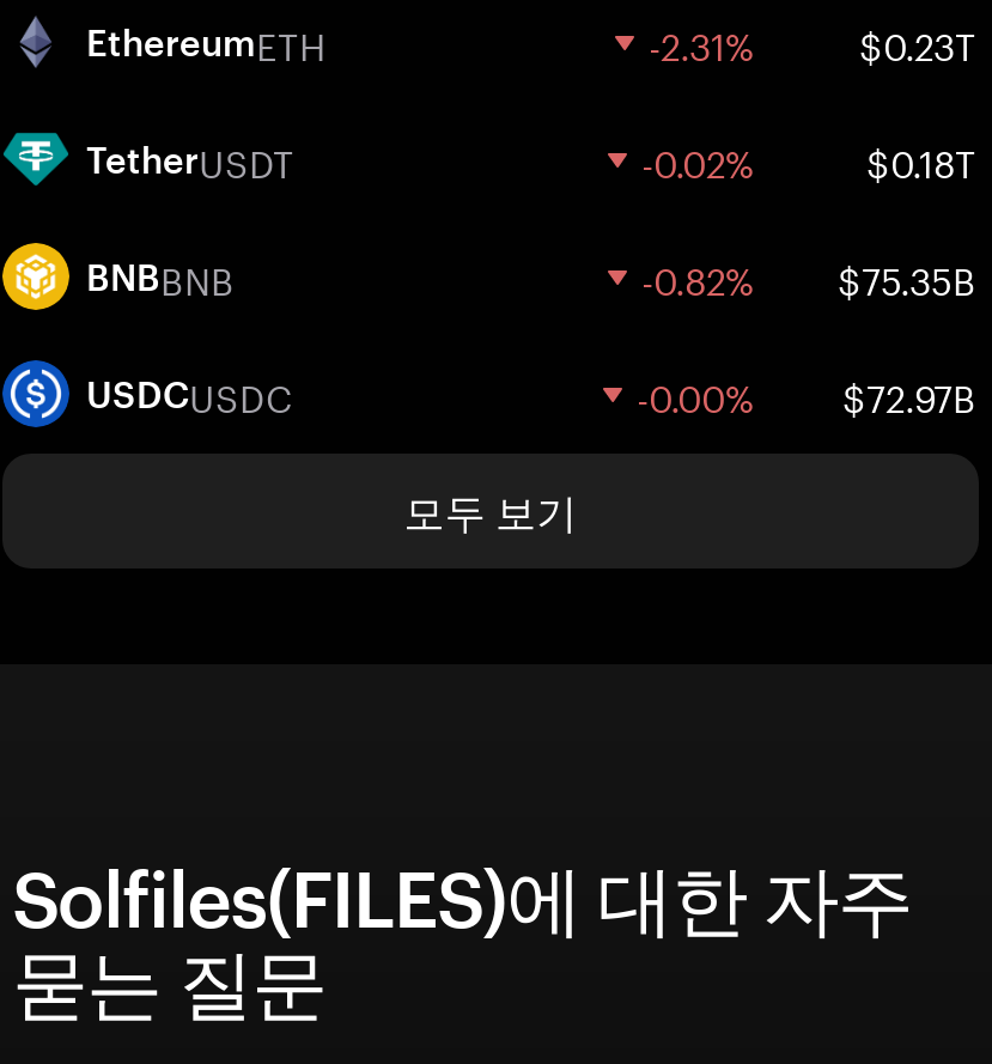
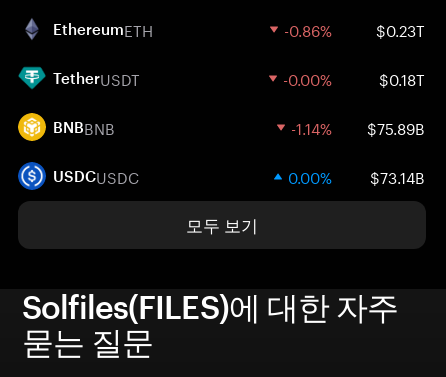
[649,13,976,71] -2.31% $0.23T -> [284,17,425,41] -0.86% $0.23T
[641,130,976,188] -0.02% $0.18T -> [283,66,425,90] -0.00% $0.18T
[641,248,976,305] -0.82% | $75.35B -> [291,115,425,139] -1.14% | $75.89B
[637,365,976,422] -0.00% | $72.97B -> [288,164,425,188] 0.00% | $73.14B

